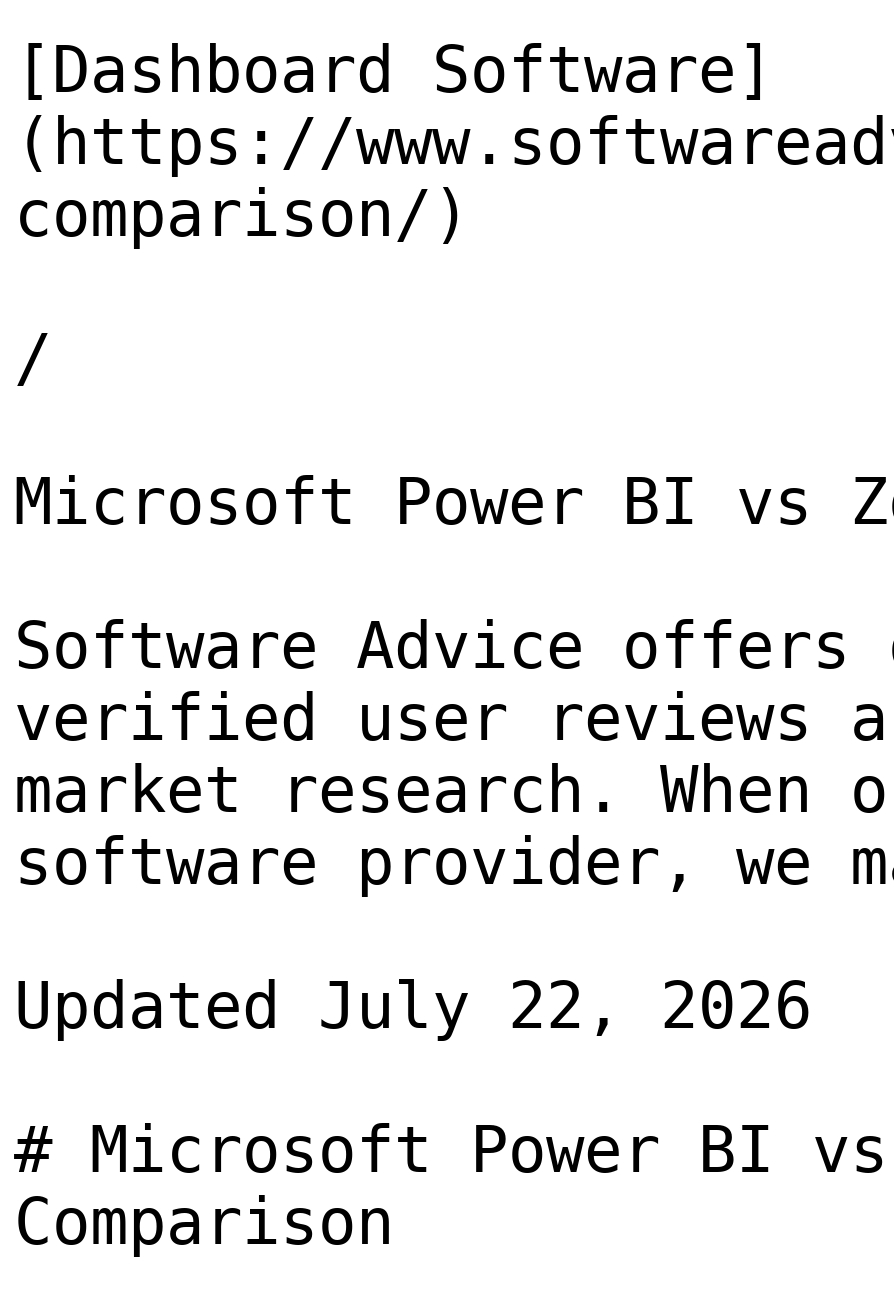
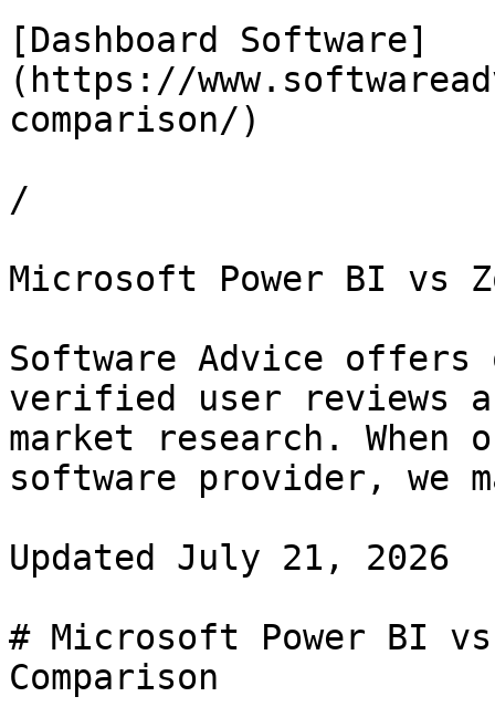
[14,970,812,1042] Updated July 22, 2026 -> [9,538,450,578] Updated July 21, 2026

